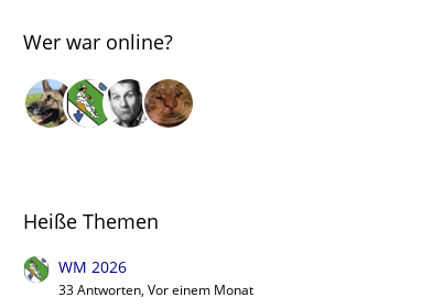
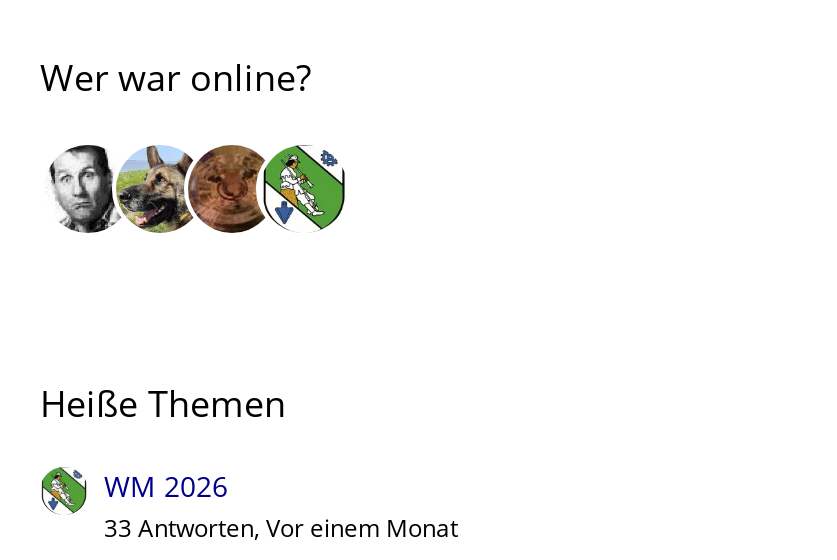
[24,78,194,129] [image] -> [44,143,346,235] [image]

